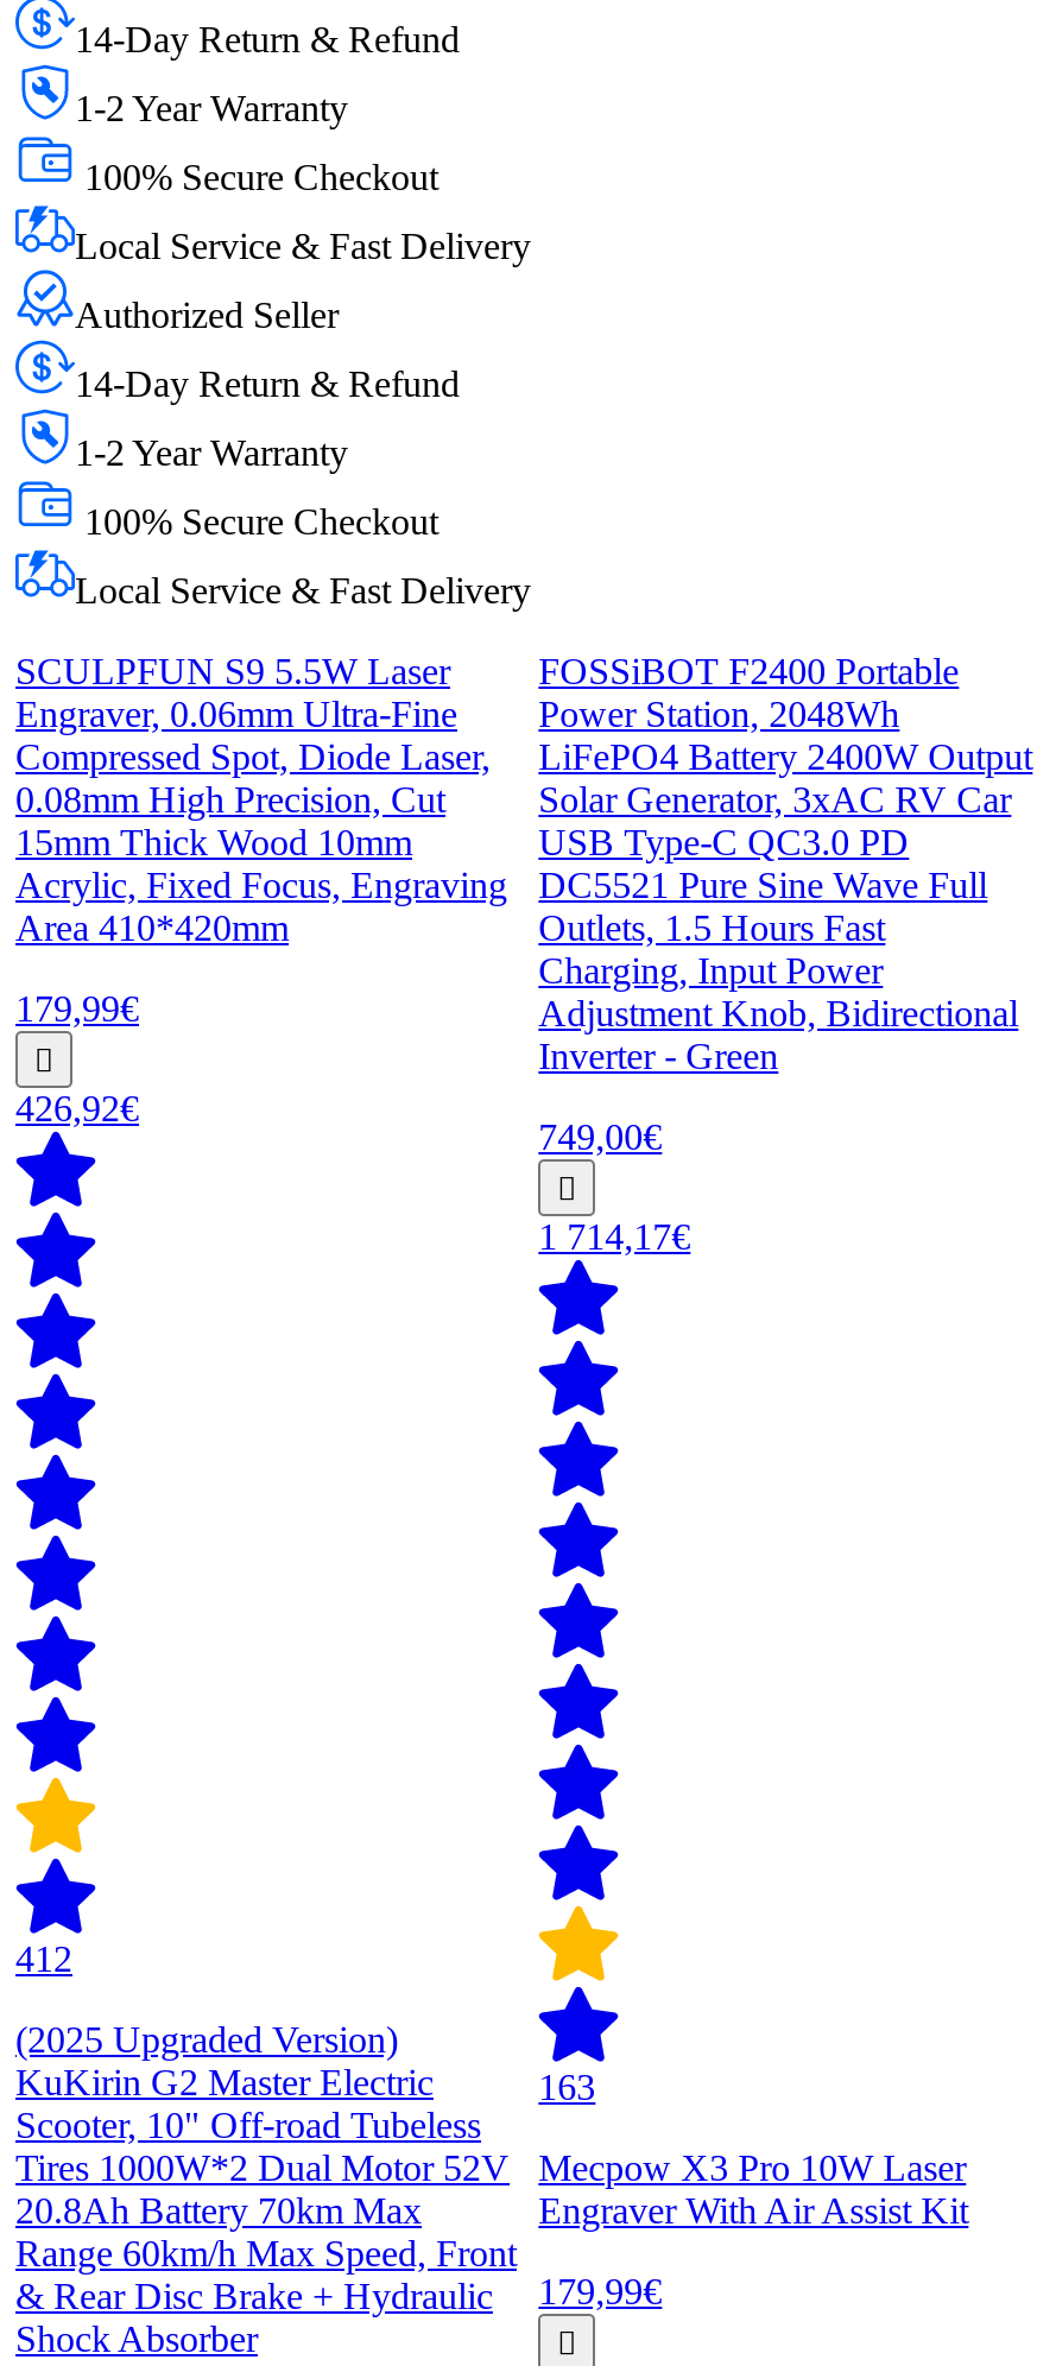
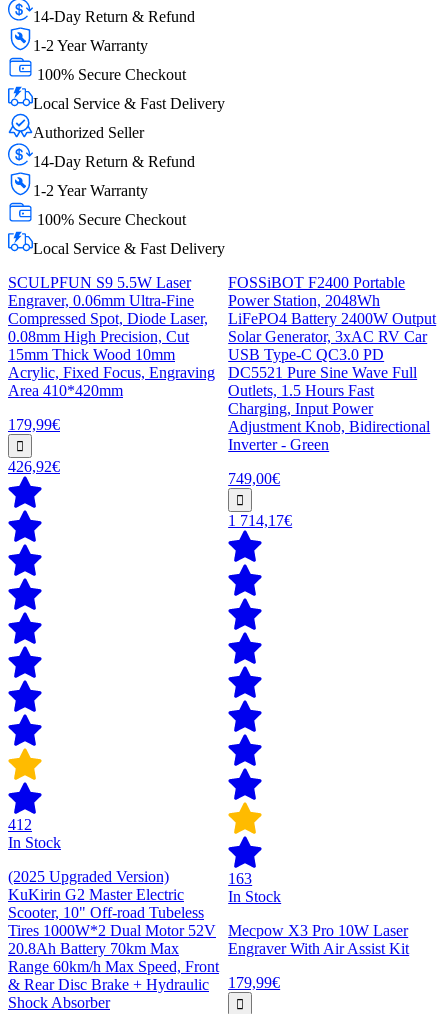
none -> [8,834,61,851] In Stock
none -> [228,888,281,905] In Stock

